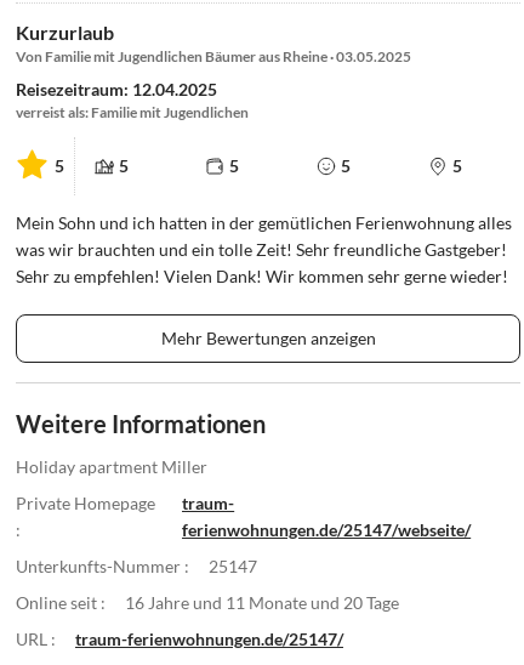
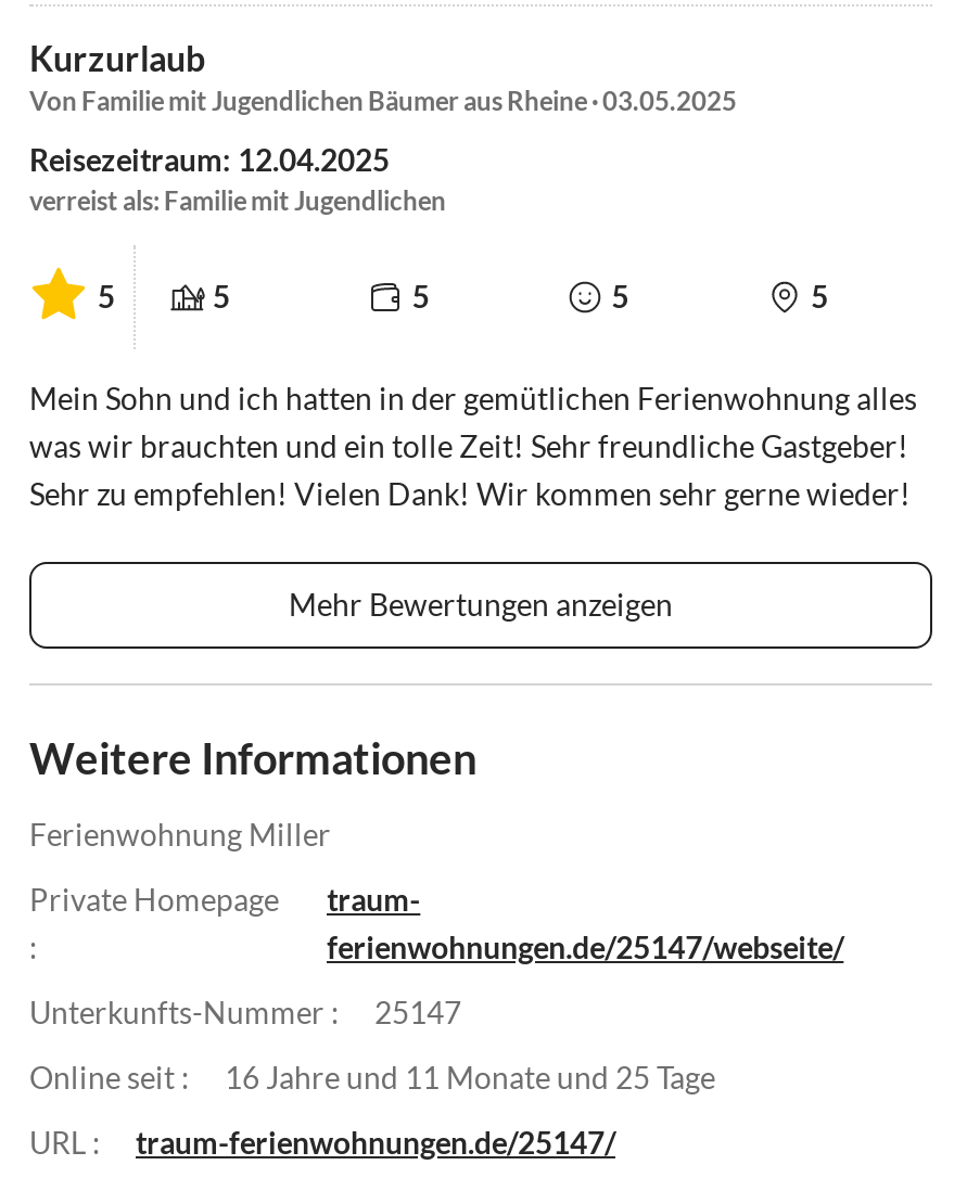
[16,456,207,477] Holiday apartment Miller -> [29,815,331,852] Ferienwohnung Miller
[125,592,399,612] 16 Jahre und 11 Monate und 20 Tage -> [225,1058,715,1095] 16 Jahre und 11 Monate und 25 Tage

